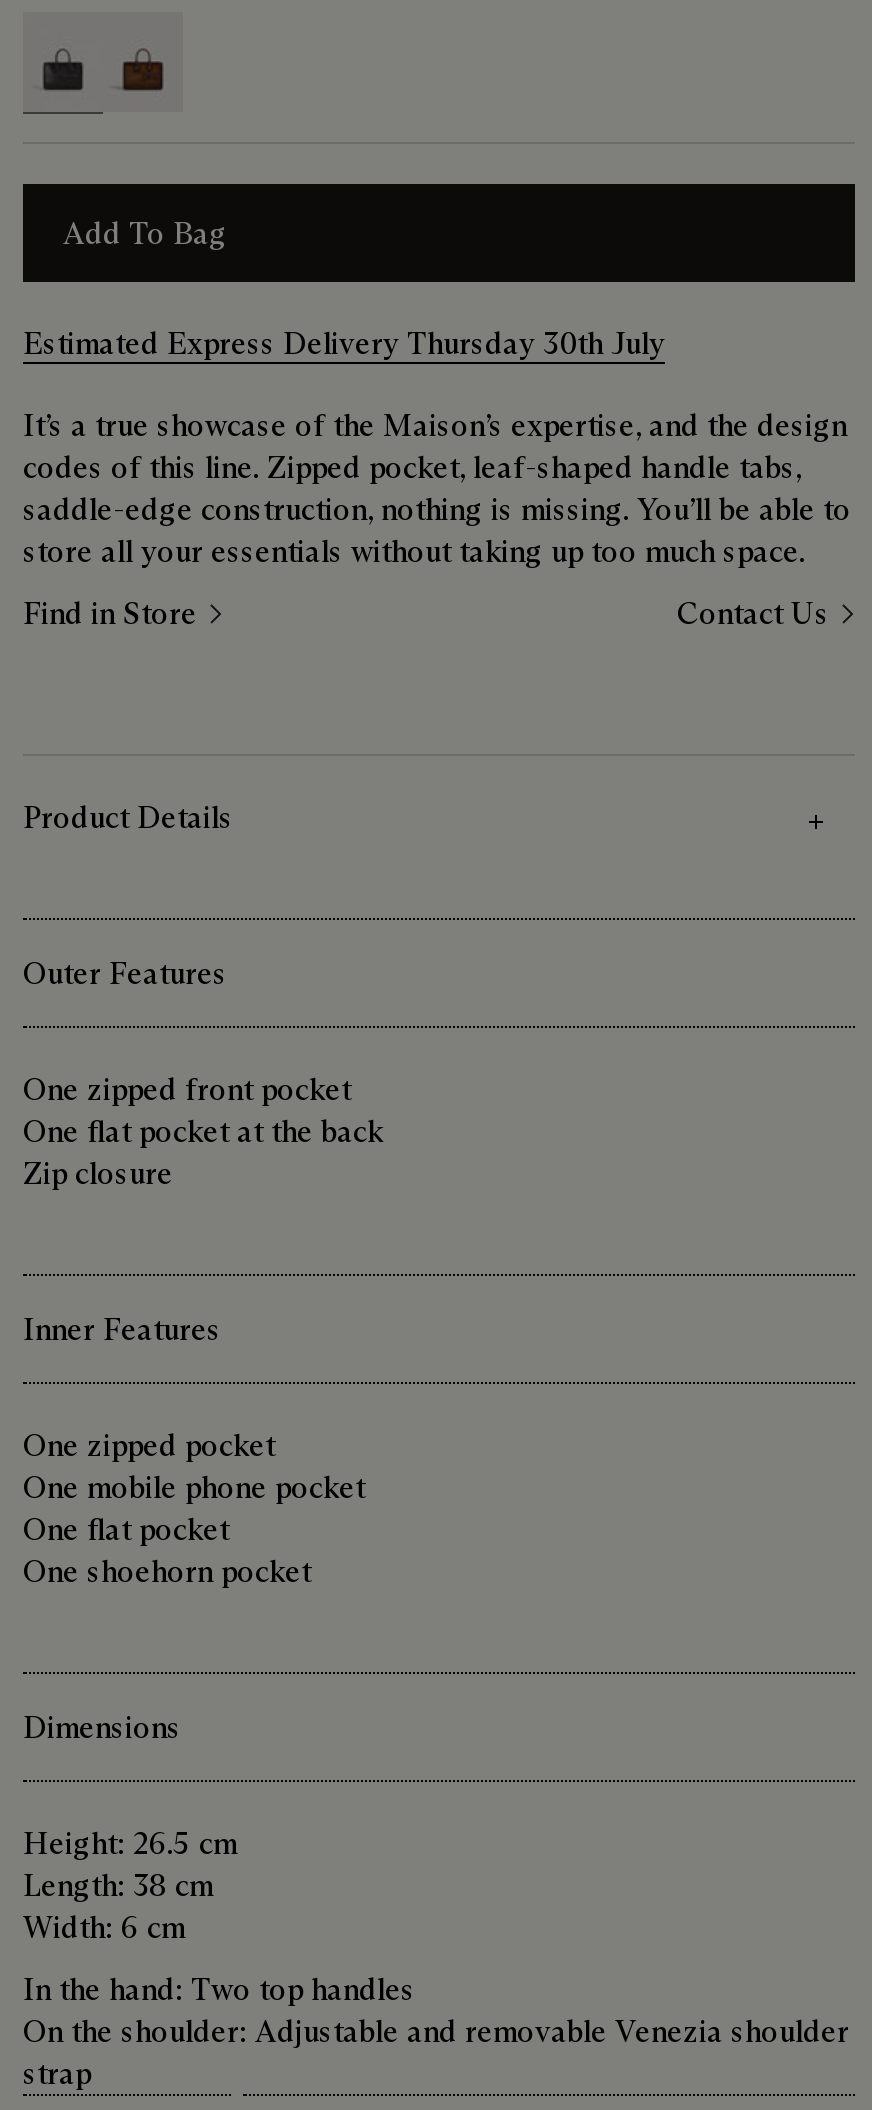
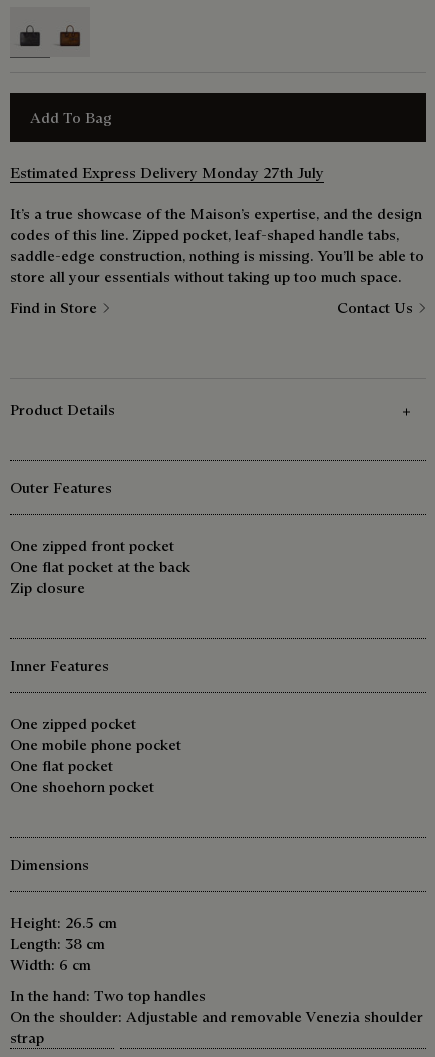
[23,324,665,362] Estimated Express Delivery Thursday 30th July -> [10,163,324,182] Estimated Express Delivery Monday 27th July

